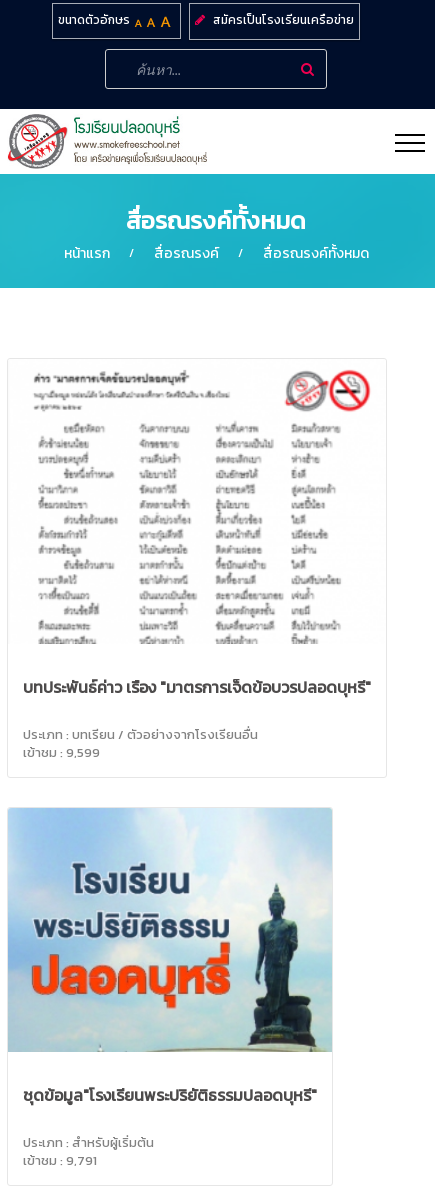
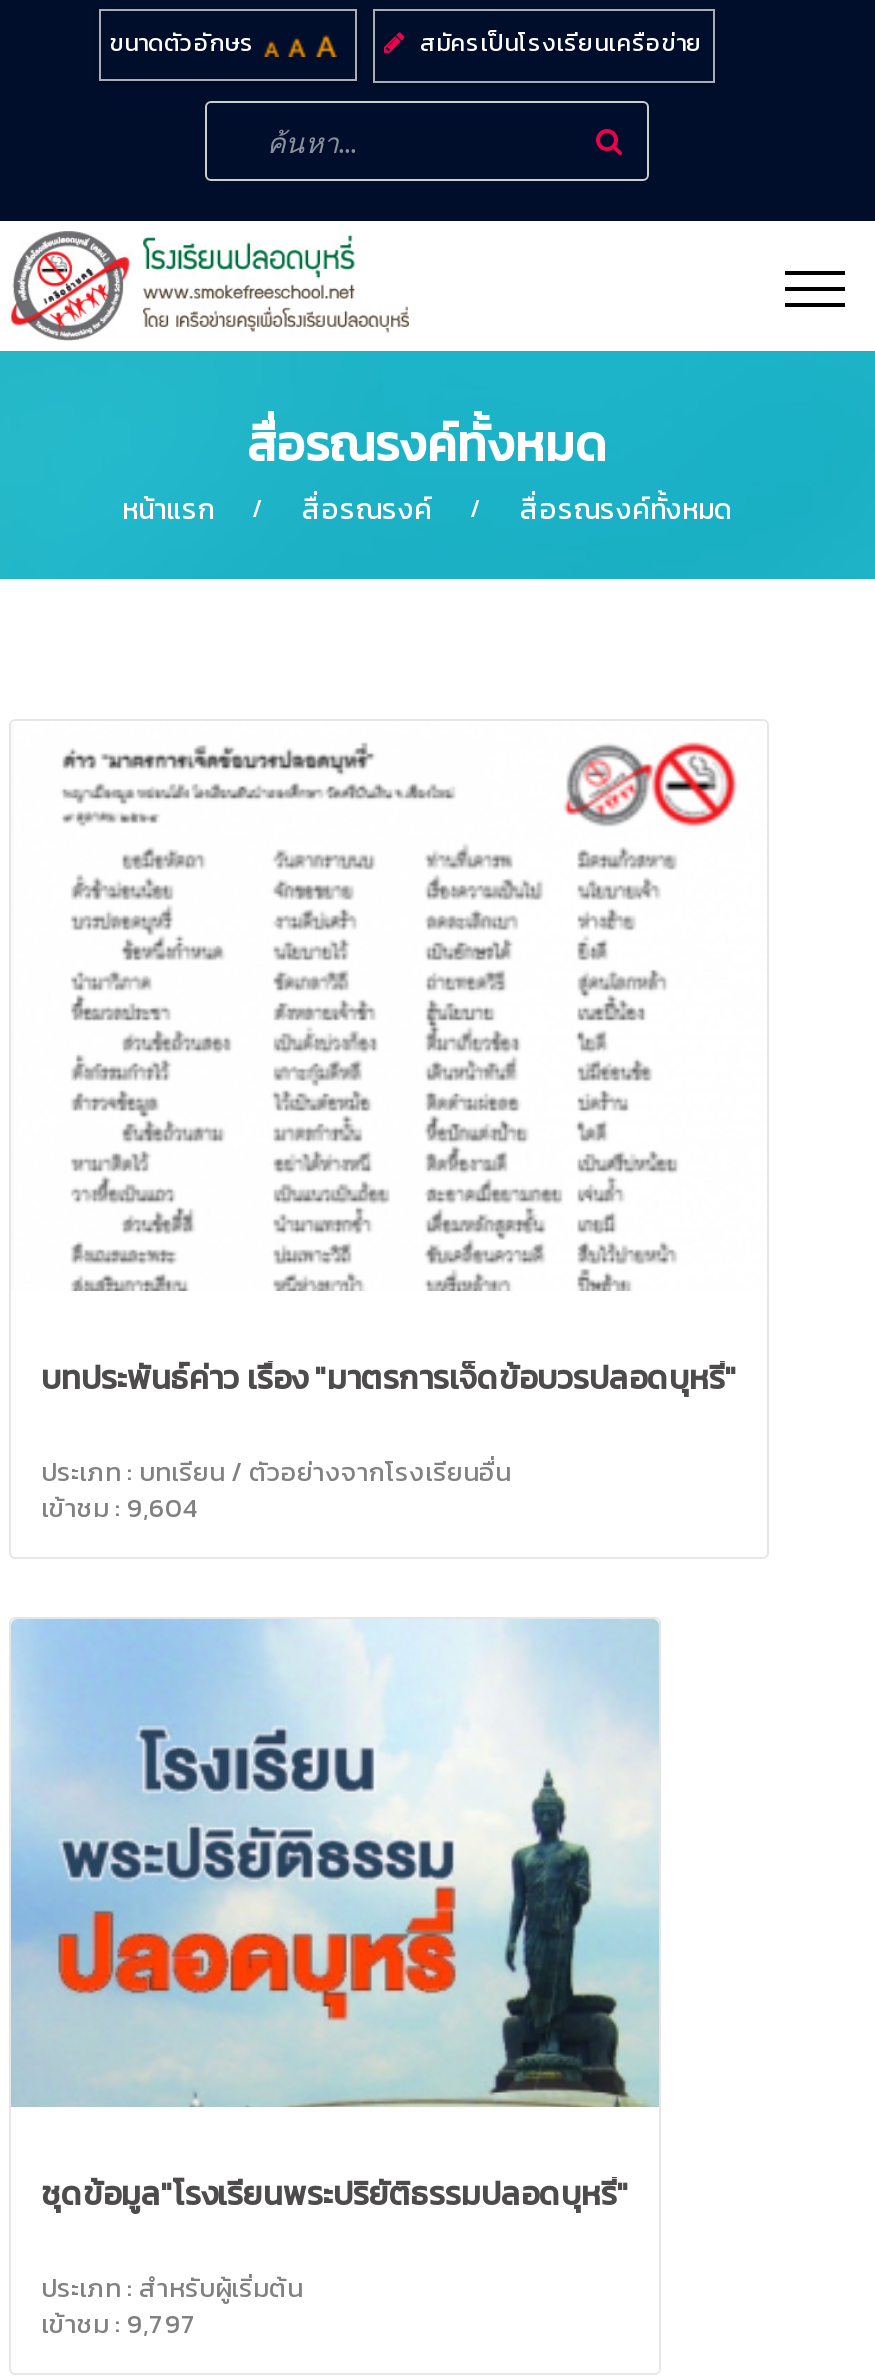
[23,743,100,762] เข้าชม : 9,599 -> [41,1489,197,1527] เข้าชม : 9,604
[23,1151,97,1170] เข้าชม : 9,791 -> [41,2305,197,2343] เข้าชม : 9,797

